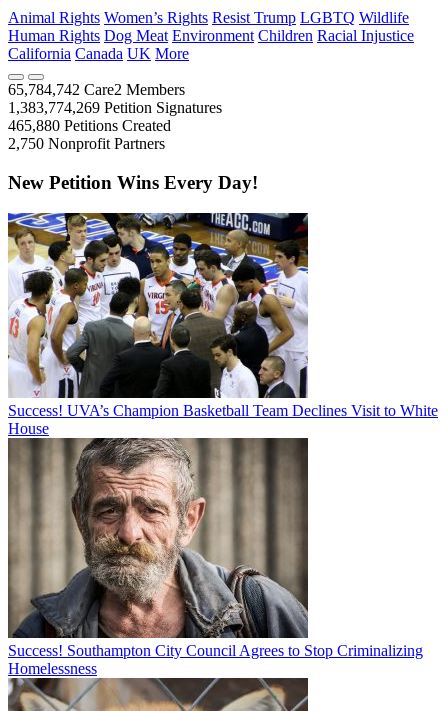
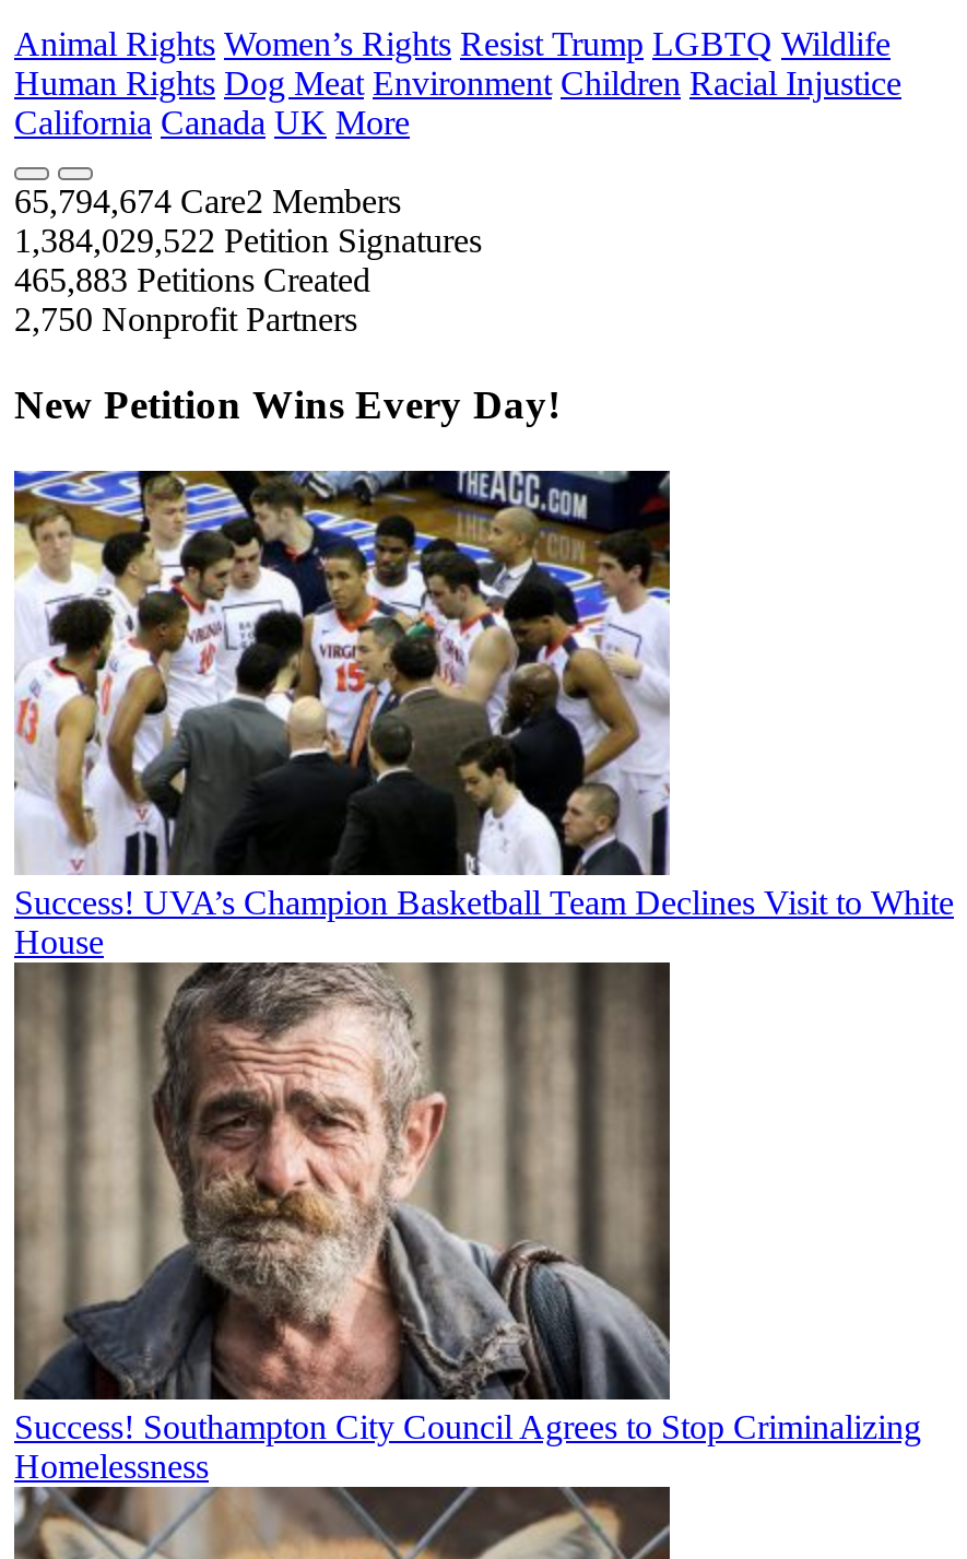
[8,81,185,98] 65,784,742 Care2 Members -> [14,183,401,220] 65,794,674 Care2 Members
[8,99,222,116] 1,383,774,269 Petition Signatures -> [14,223,482,260] 1,384,029,522 Petition Signatures
[8,117,171,134] 465,880 Petitions Created -> [14,262,370,299] 465,883 Petitions Created

